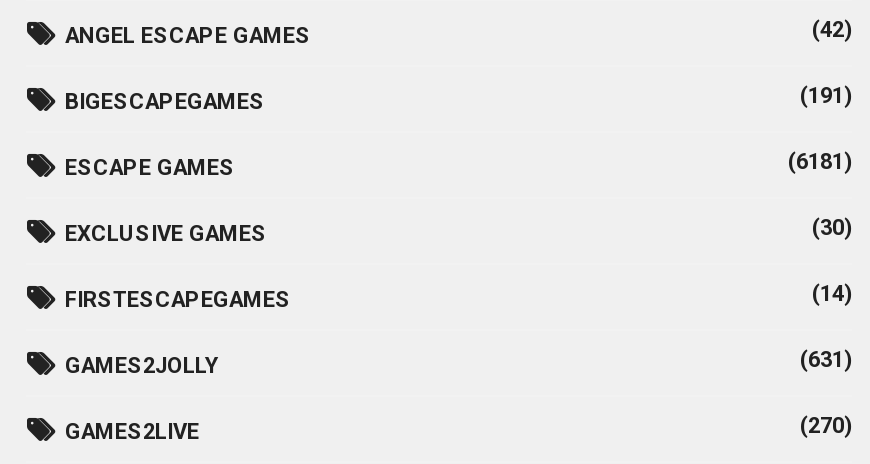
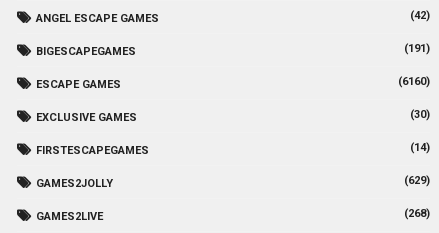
[788,149,852,175] (6181) -> [398,75,430,88] (6160)
[800,347,852,373] (631) -> [404,174,430,187] (629)
[800,413,852,439] (270) -> [404,207,430,220] (268)

